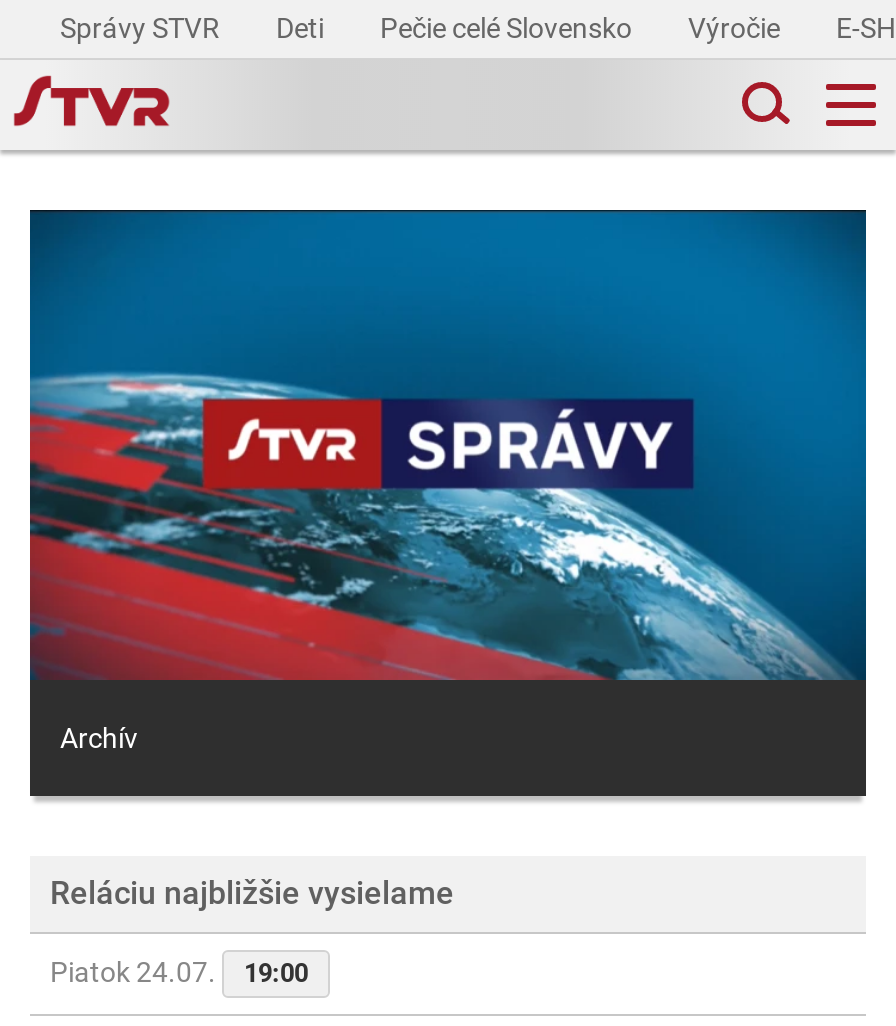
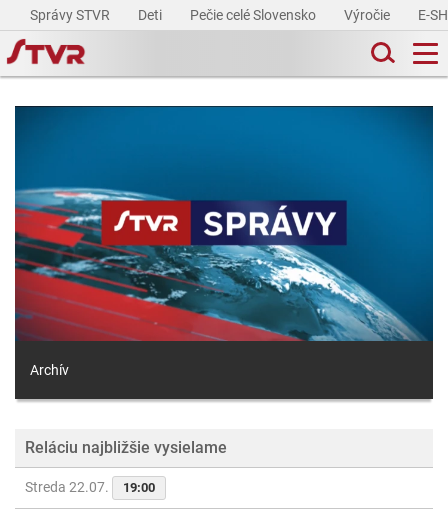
[50,957,308,989] Piatok 24.07. 19:00 -> [25,479,155,495] Streda 22.07. 19:00

